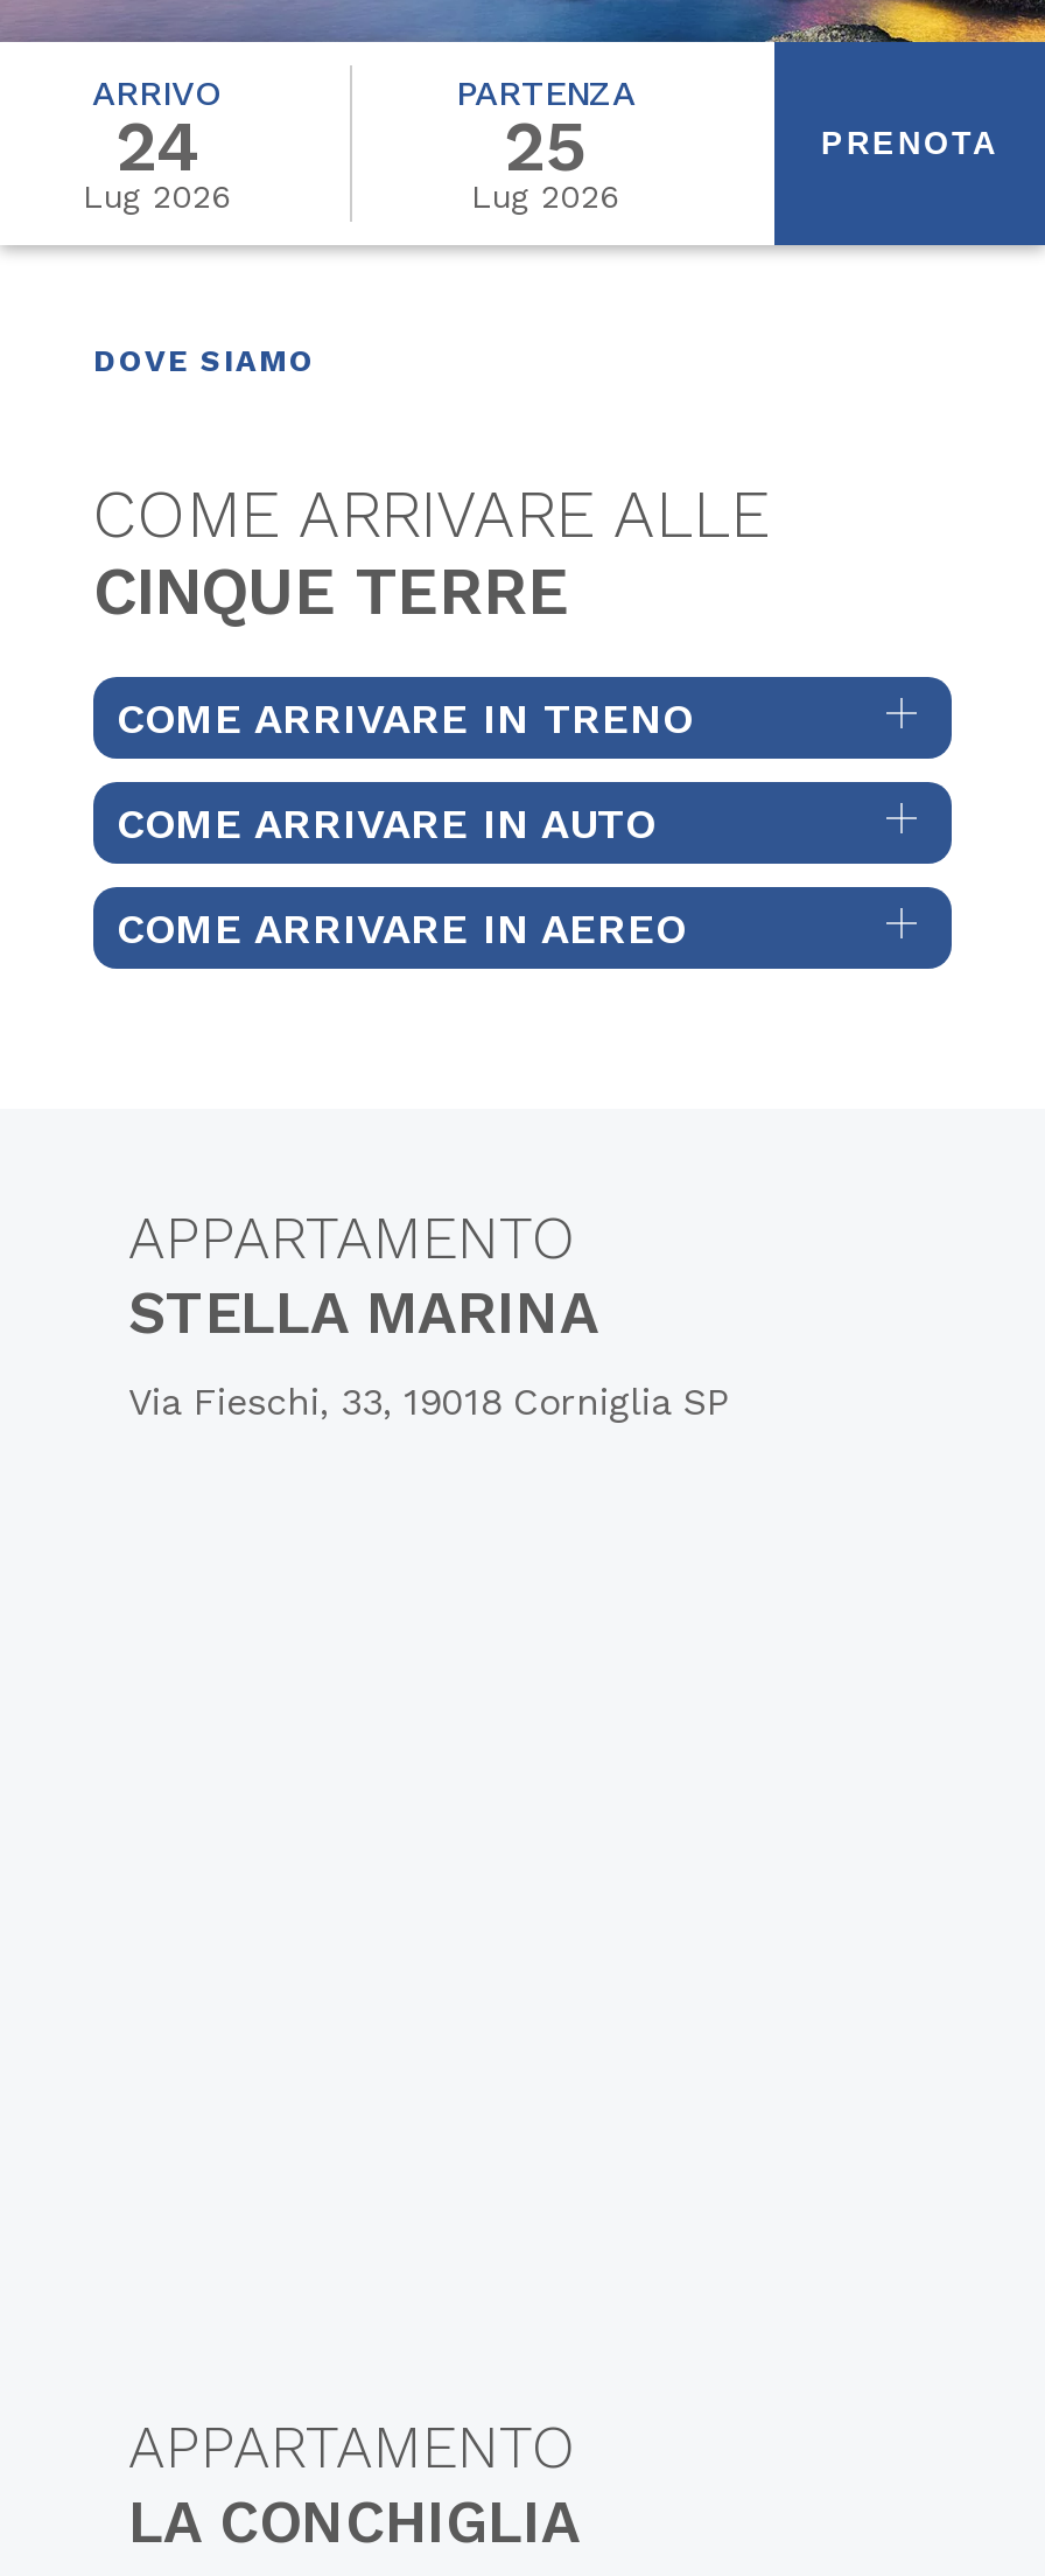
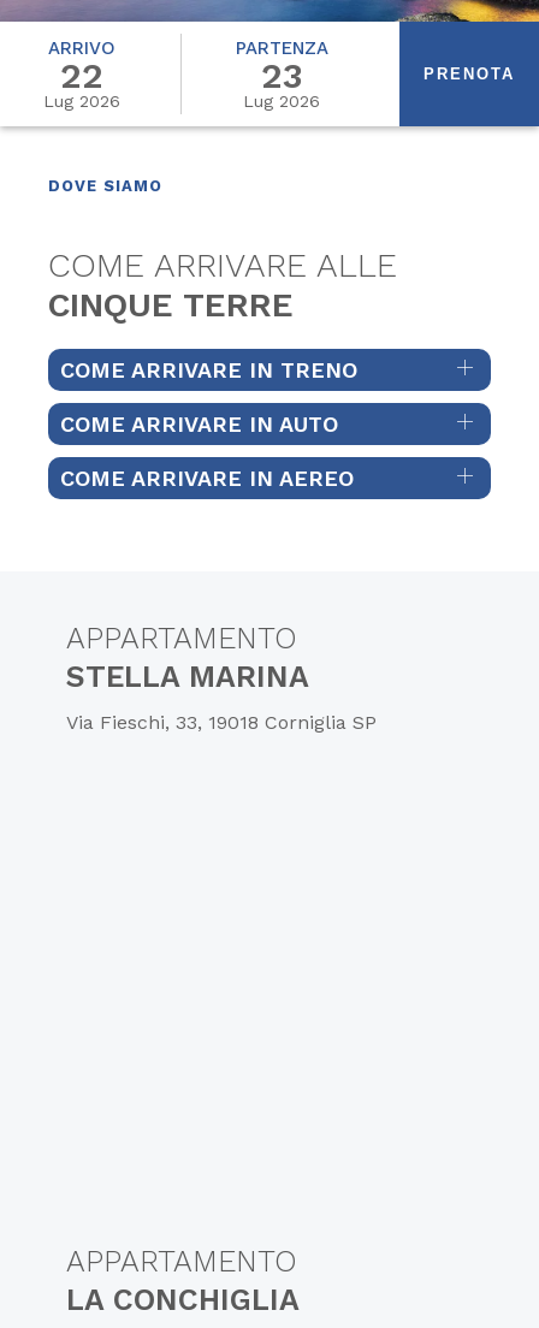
[115,105,199,187] 24 -> [60,54,103,96] 22
[504,105,588,187] 25 -> [260,54,303,96] 23

